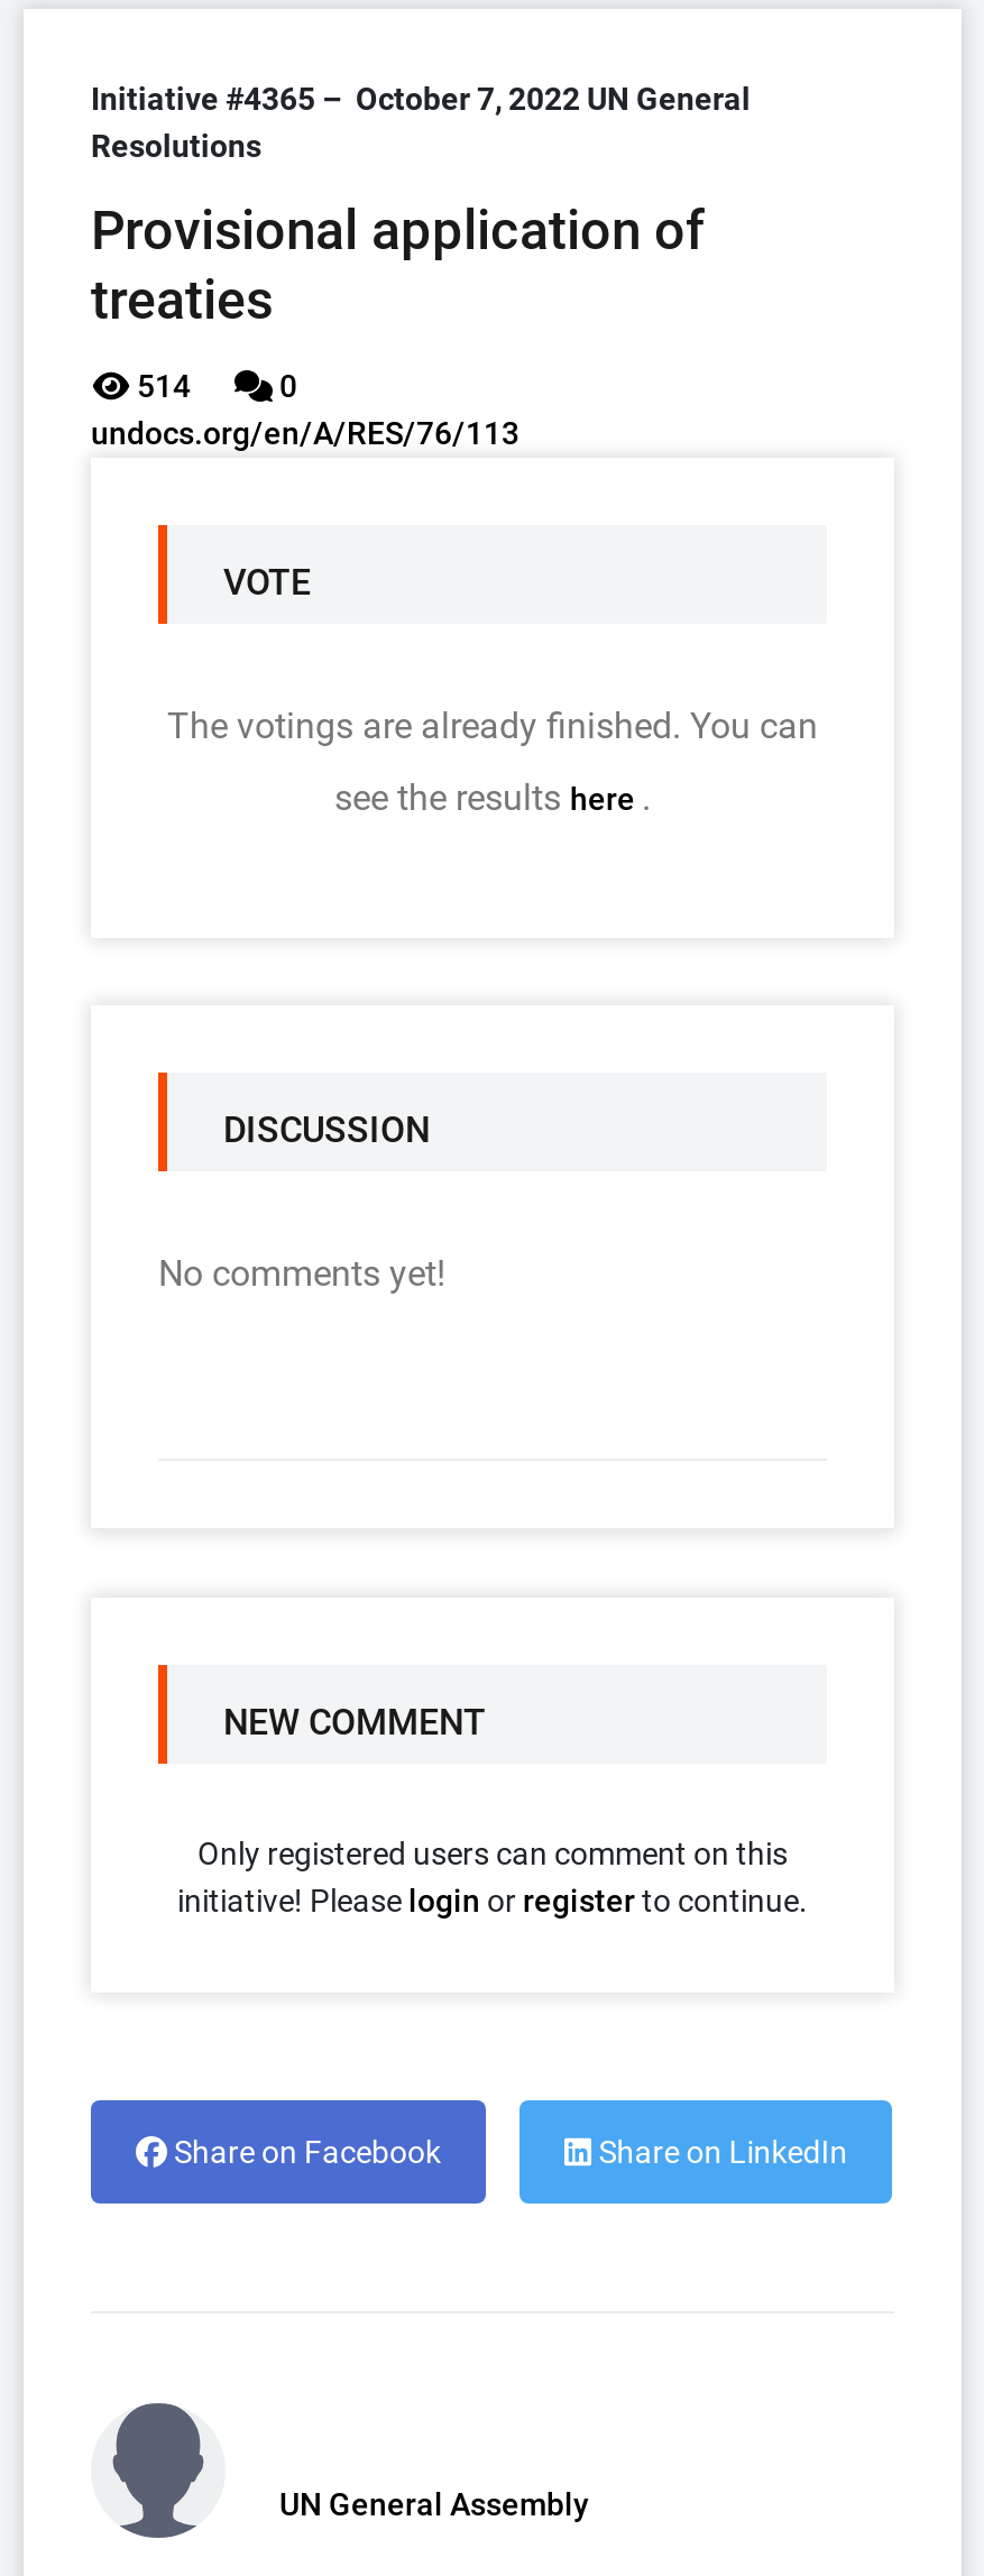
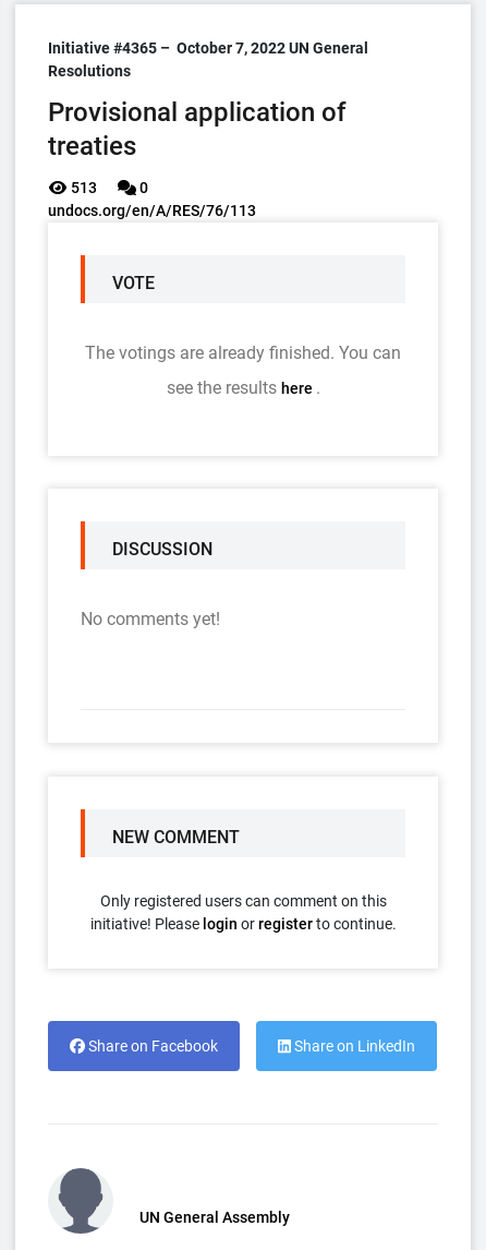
[130,368,191,404] 514 -> [67,179,96,196] 513

